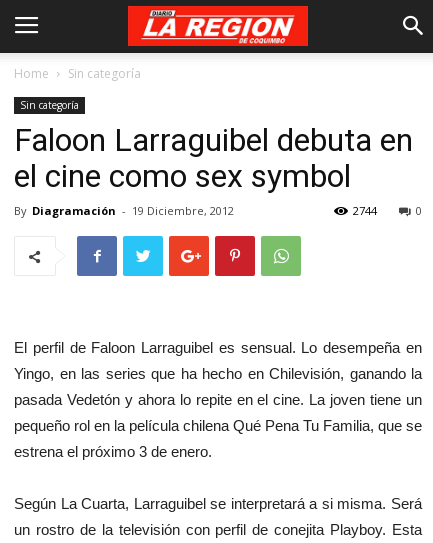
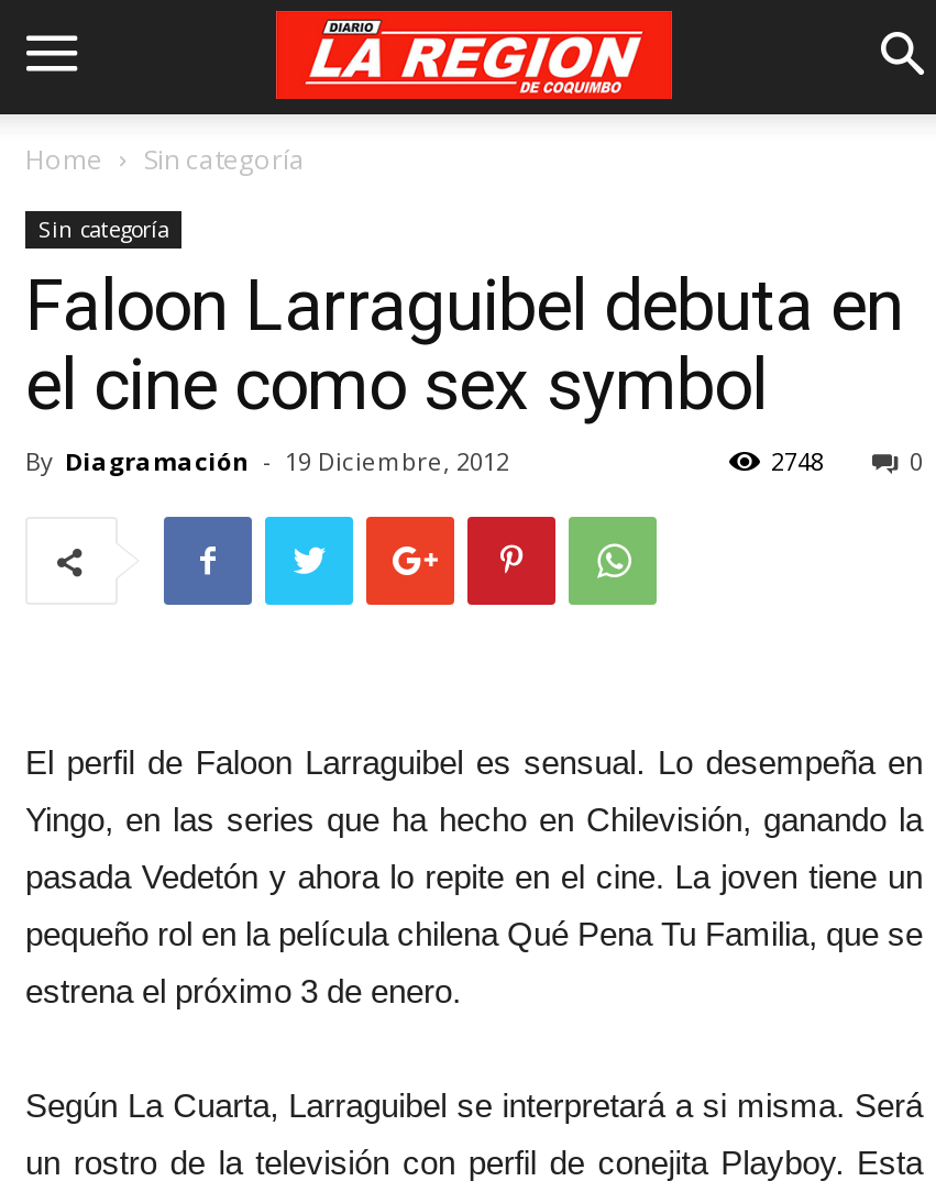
[353,203,377,218] 2744 -> [771,444,824,477] 2748

